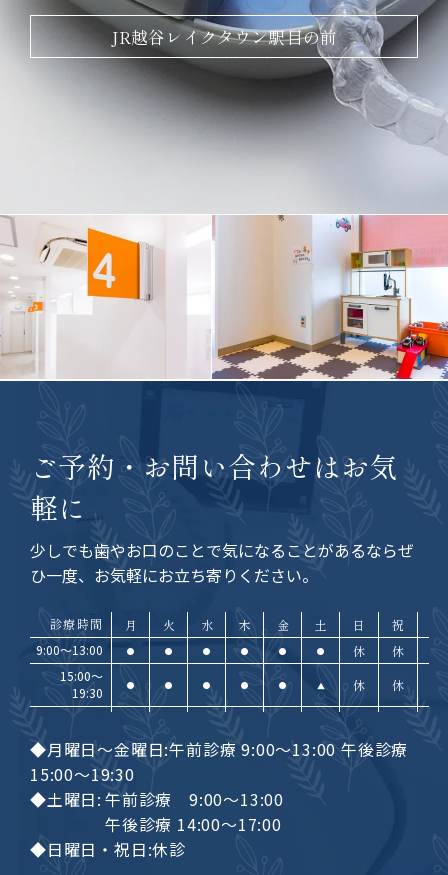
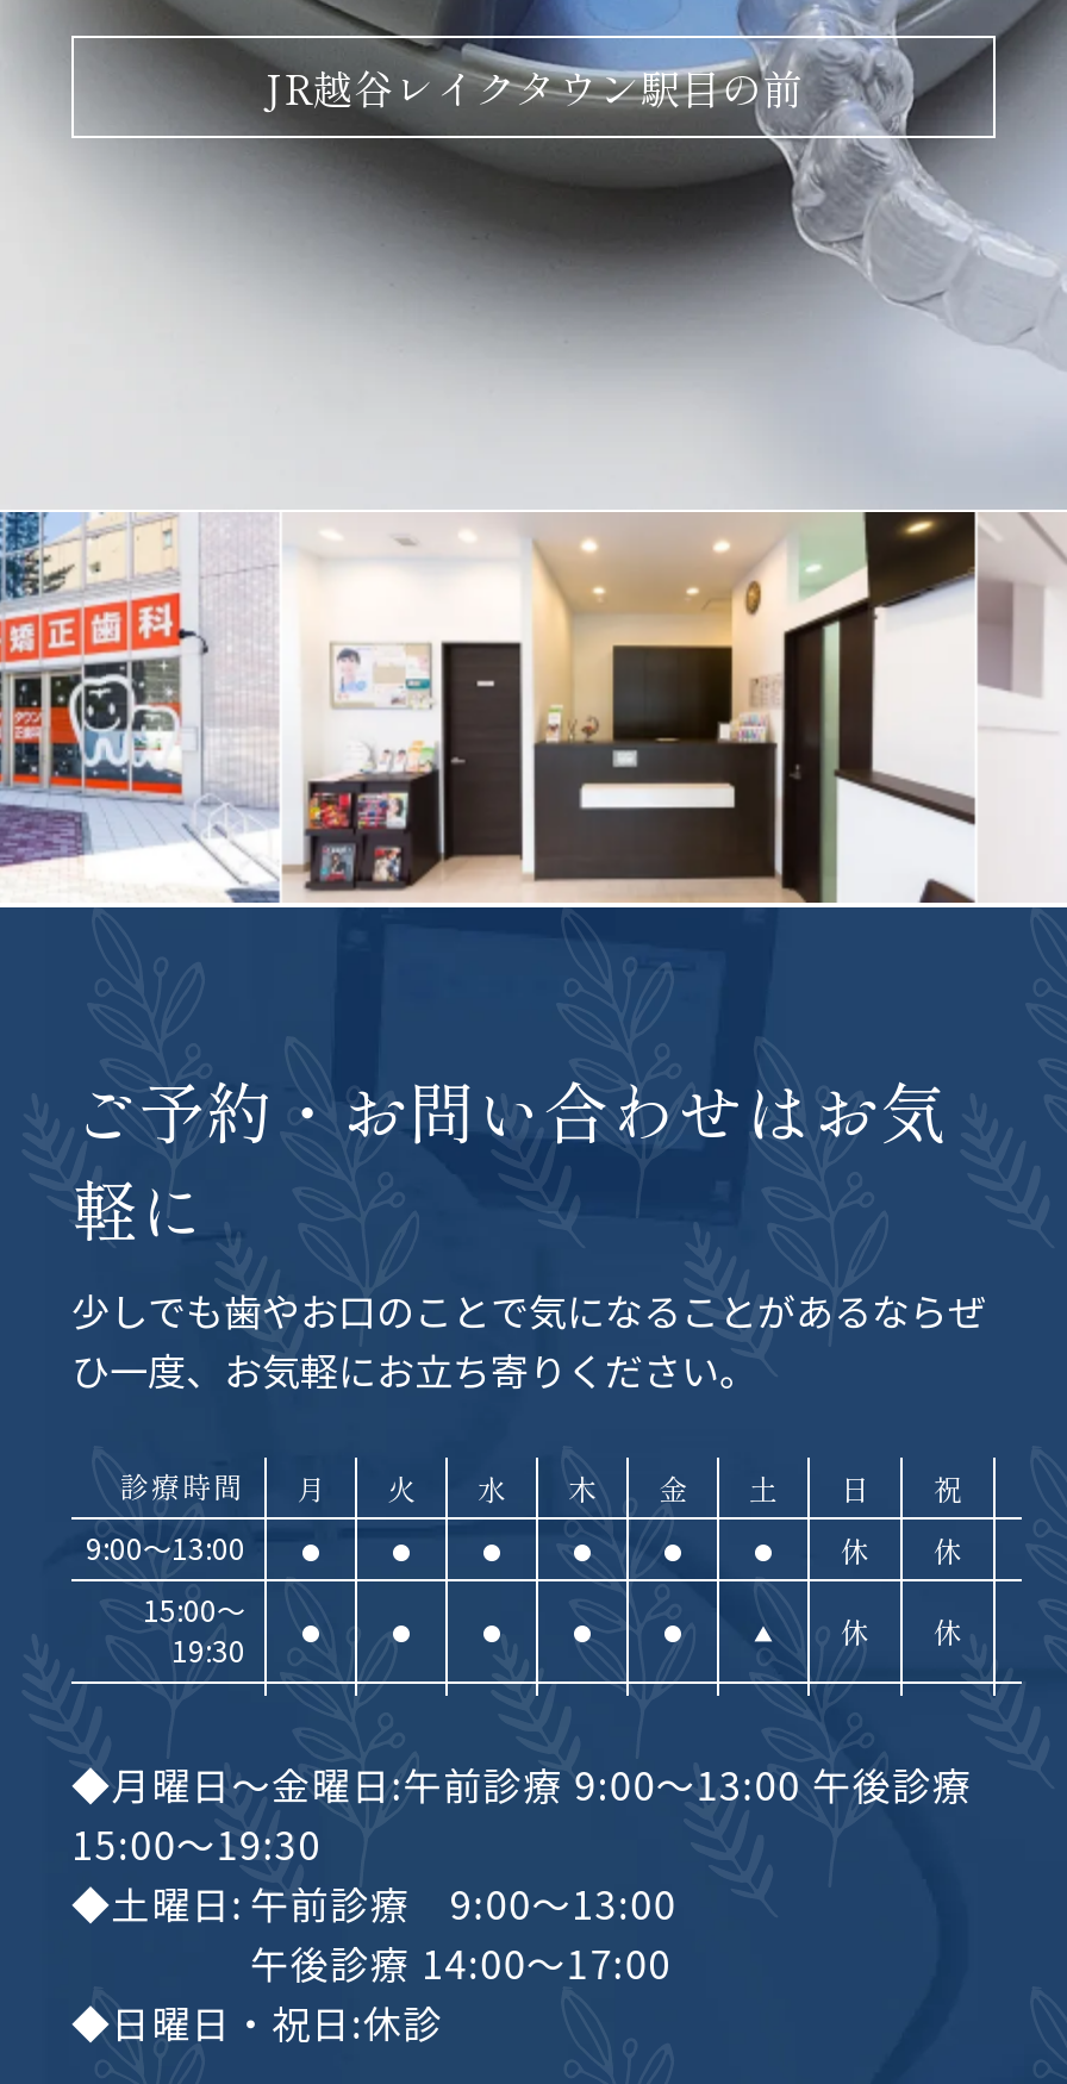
[3,214,445,380] [image] -> [7,510,1060,905] [image]

